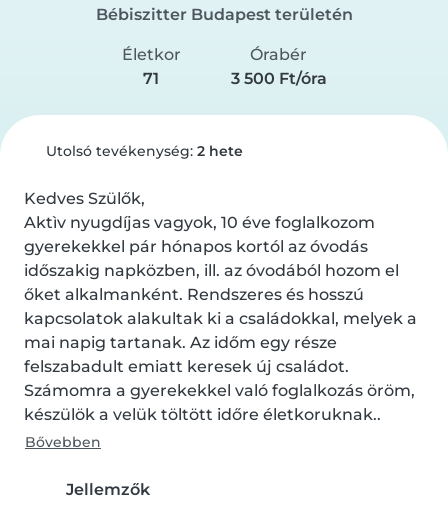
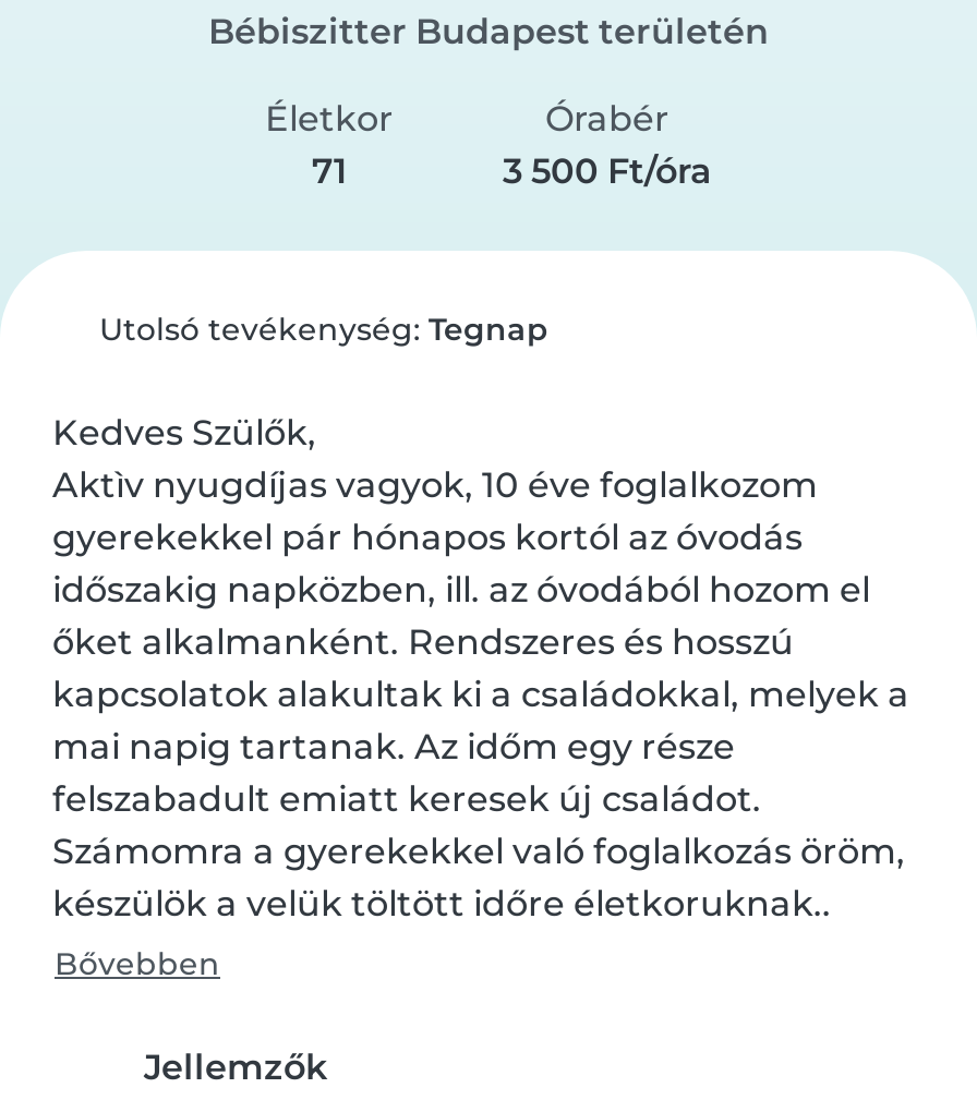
[41,142,242,160] Utolsó tevékenység: 2 hete -> [91,310,548,349] Utolsó tevékenység: Tegnap

